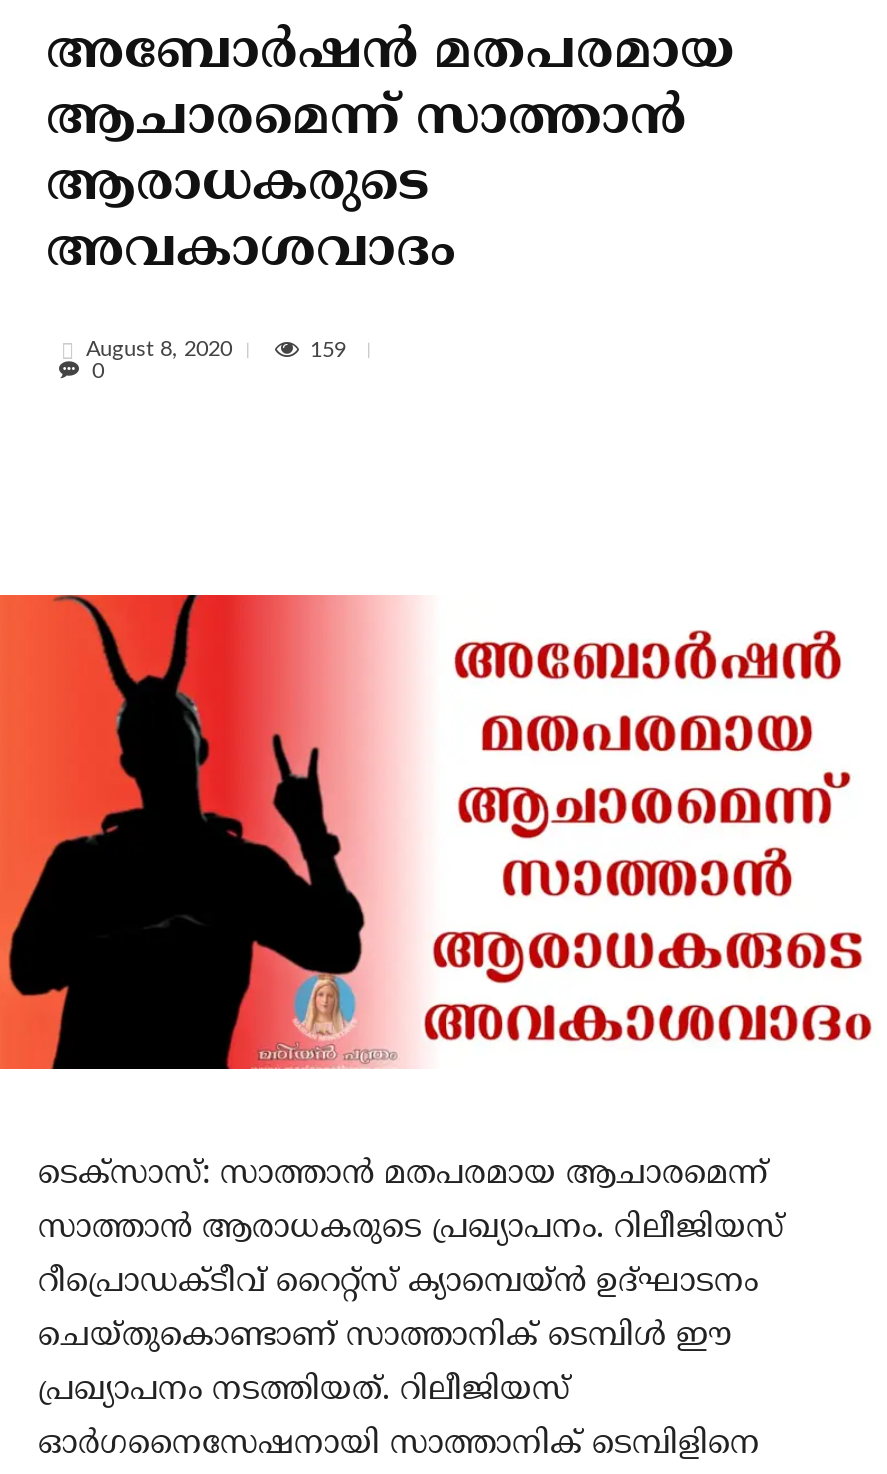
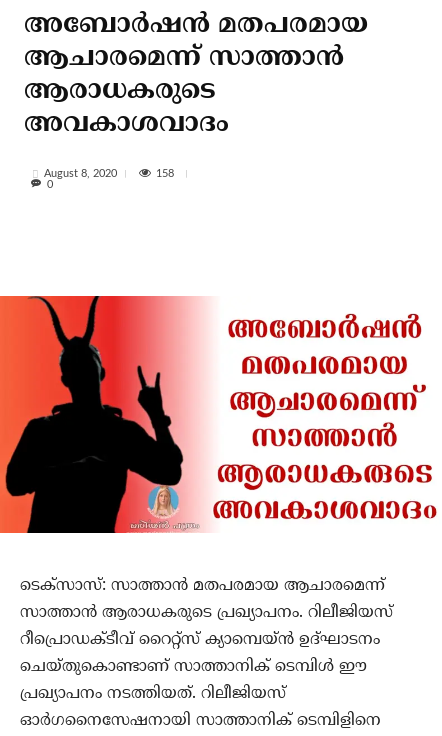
[310,338,346,360] 159 -> [156,168,174,179] 158

